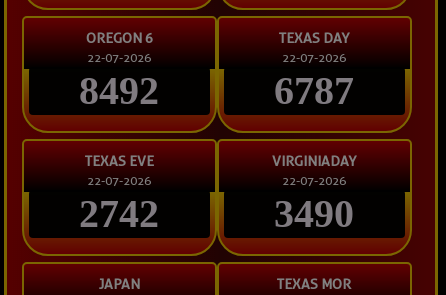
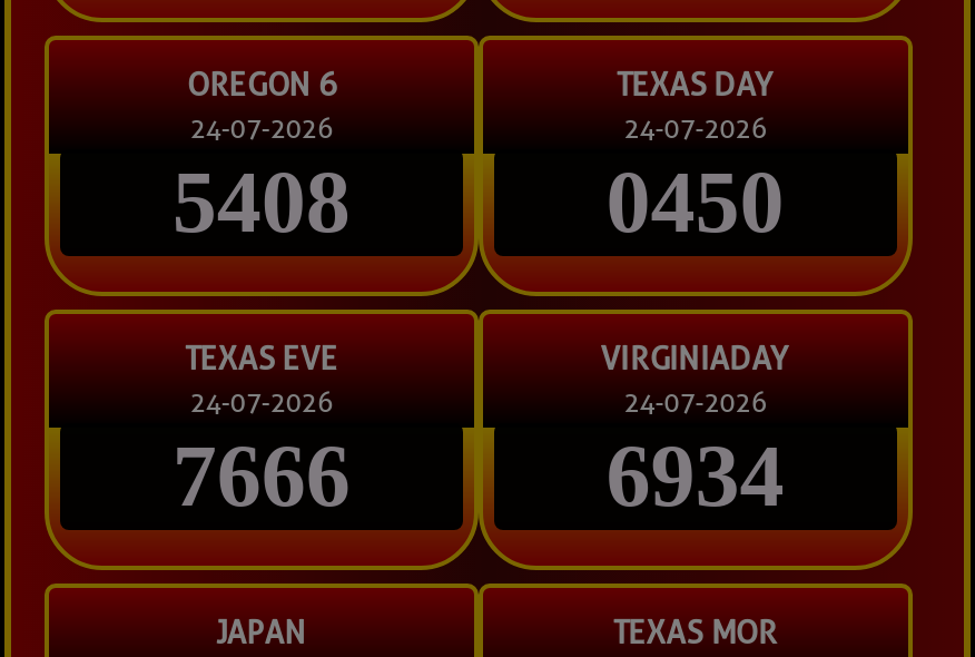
[87,51,151,65] 22-07-2026 -> [190,113,333,144] 24-07-2026
[282,51,346,65] 22-07-2026 -> [624,113,766,144] 24-07-2026
[79,68,159,113] 8492 -> [172,151,350,251] 5408
[274,68,354,113] 6787 -> [606,151,784,251] 0450
[87,174,151,188] 22-07-2026 -> [190,387,333,418] 24-07-2026
[282,174,346,188] 22-07-2026 -> [624,387,766,418] 24-07-2026
[79,191,159,236] 2742 -> [172,424,350,525] 7666
[274,191,354,236] 3490 -> [606,424,784,525] 6934

